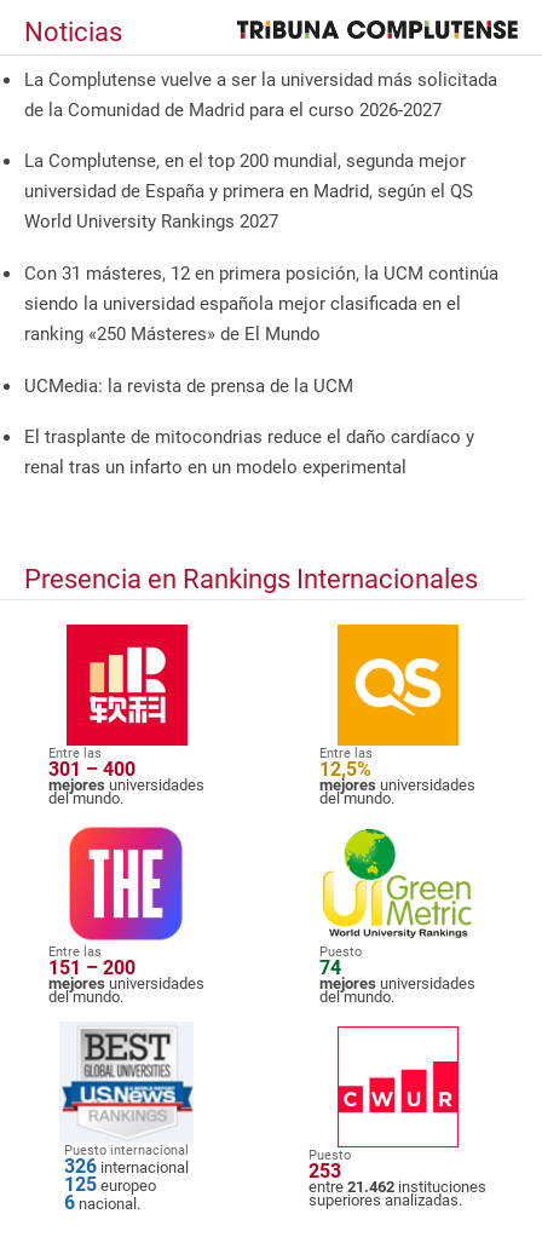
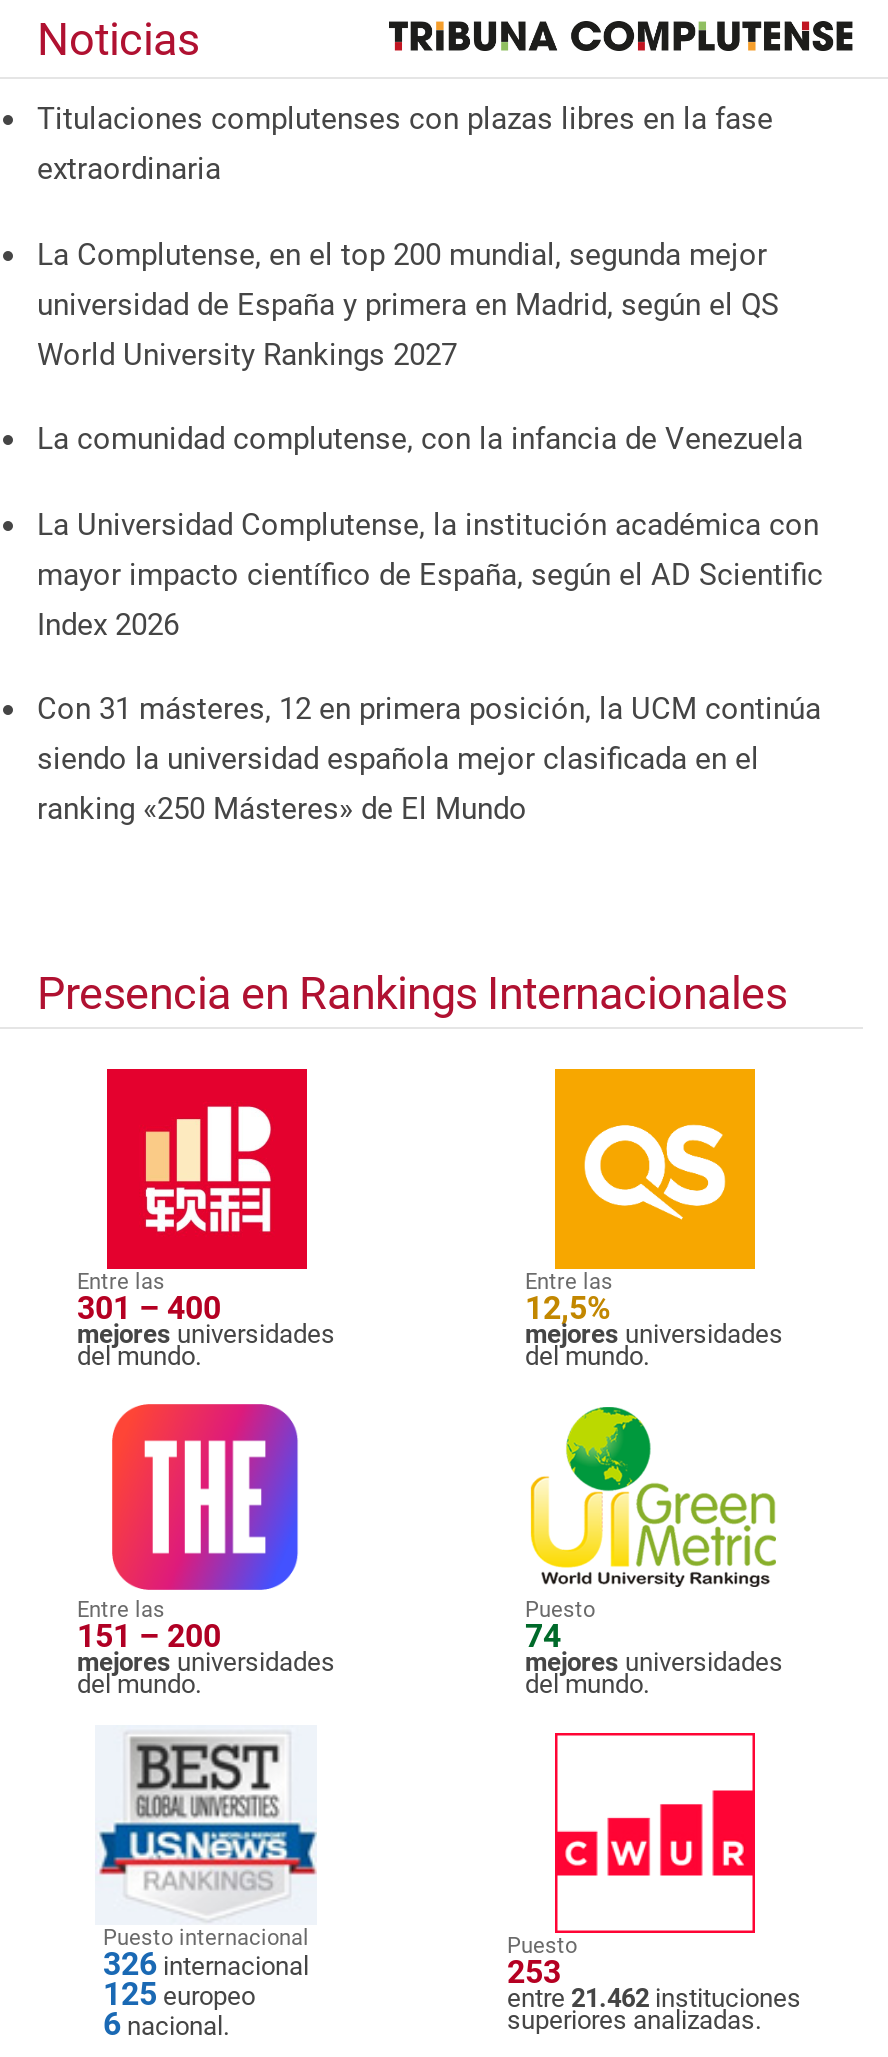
[24,69,497,121] La Complutense vuelve a ser la universidad más solicitada | de la Comunidad de Madrid para el curso 2026-2027 -> [37,101,773,187] Titulaciones complutenses con plazas libres en la fase | extraordinaria
none -> [37,421,823,642] La comunidad complutense, con la infancia de Venezuela | La Universidad Complutense, la institución académica con | mayor impacto científico de España, según el AD Scientific | Index 2026
moved [24,263,498,345] -> [37,691,821,827]: Con 31 másteres, 12 en primera posición, la UCM continúa | siendo la universidad española mejor clasificada en el | ranking «250 Másteres» de El Mundo
[24,375,474,478] UCMedia: la revista de prensa de la UCM | El trasplante de mitocondrias reduce el daño cardíaco y | renal tras un infarto en un modelo experimental -> none

